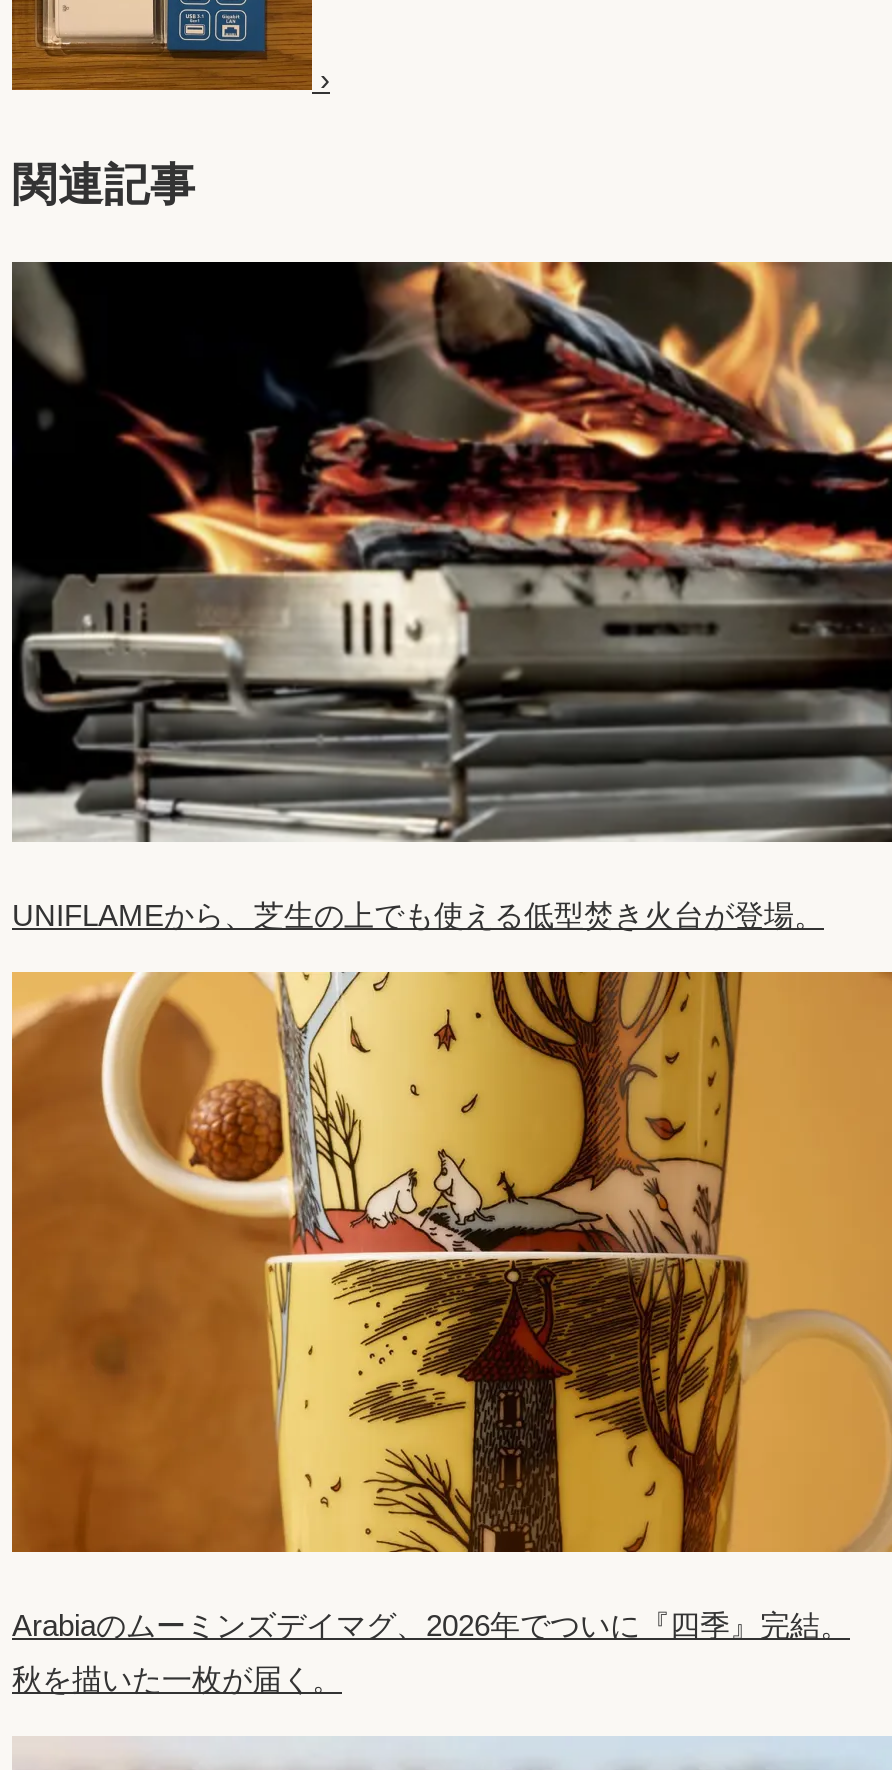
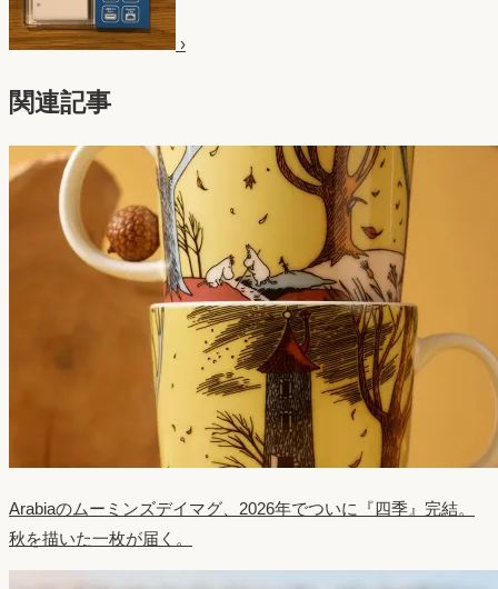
[10,260,886,932] [image] | UNIFLAMEから、芝生の上でも使える低型焚き火台が登場。 -> none

